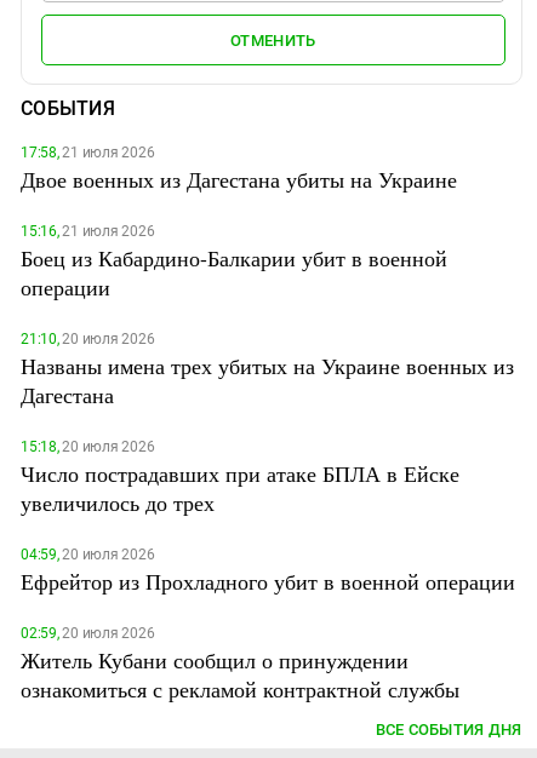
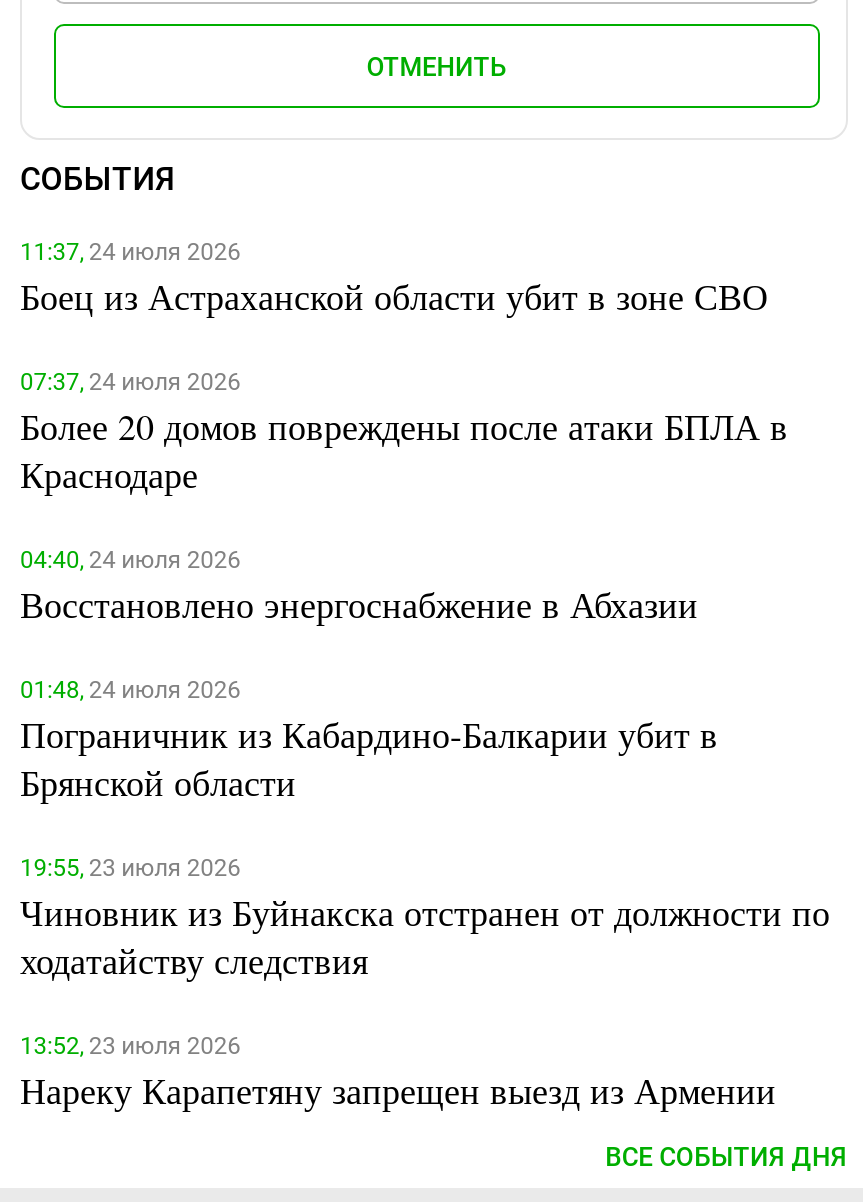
[21,145,457,194] 17:58, 21 июля 2026 | Двое военных из Дагестана убиты на Украине -> [20,239,768,321] 11:37, 24 июля 2026 | Боец из Астраханской области убит в зоне СВО
[21,223,447,302] 15:16, 21 июля 2026 | Боец из Кабардино-Балкарии убит в военной | операции -> [20,369,788,499] 07:37, 24 июля 2026 | Более 20 домов повреждены после атаки БПЛА в | Краснодаре
[21,331,514,410] 21:10, 20 июля 2026 | Названы имена трех убитых на Украине военных из | Дагестана -> [20,547,698,629] 04:40, 24 июля 2026 | Восстановлено энергоснабжение в Абхазии
[21,439,459,518] 15:18, 20 июля 2026 | Число пострадавших при атаке БПЛА в Ейске | увеличилось до трех -> [20,677,718,807] 01:48, 24 июля 2026 | Пограничник из Кабардино-Балкарии убит в | Брянской области
[21,547,515,596] 04:59, 20 июля 2026 | Ефрейтор из Прохладного убит в военной операции -> [20,855,830,985] 19:55, 23 июля 2026 | Чиновник из Буйнакска отстранен от должности по | ходатайству следствия
[21,625,459,704] 02:59, 20 июля 2026 | Житель Кубани сообщил о принуждении | ознакомиться с рекламой контрактной службы -> [20,1033,776,1115] 13:52, 23 июля 2026 | Нареку Карапетяну запрещен выезд из Армении

